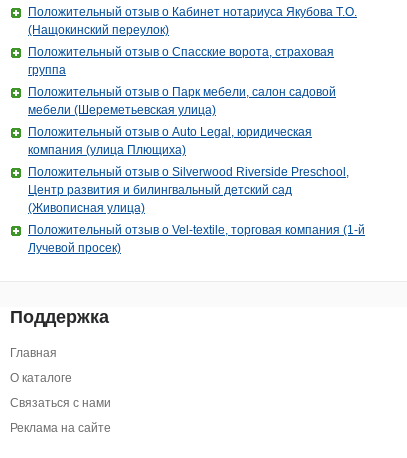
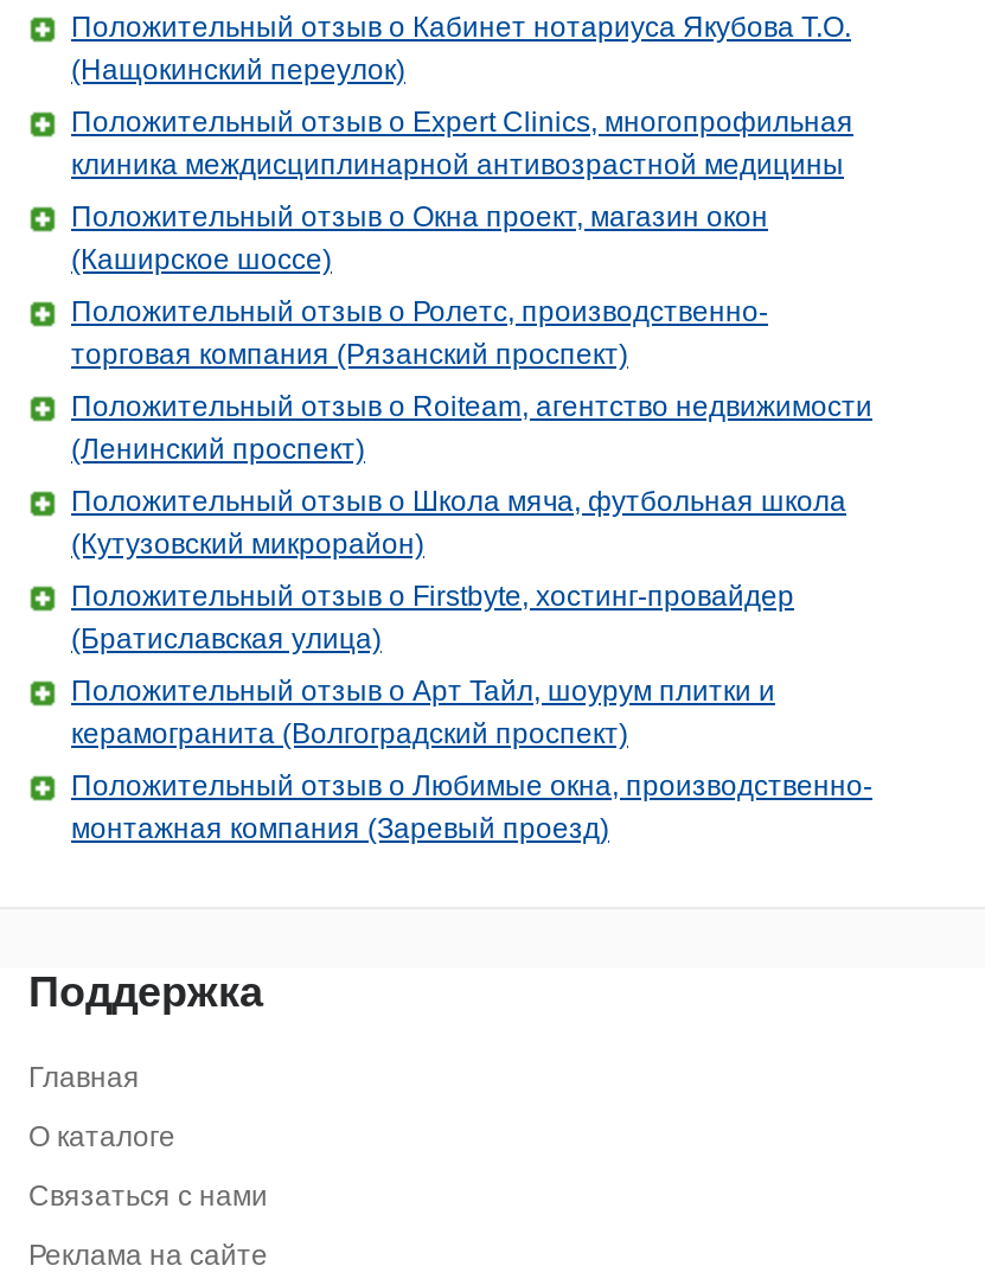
[28,45,365,255] Положительный отзыв о Спасские ворота, страховая | группа | Положительный отзыв о Парк мебели, салон садовой | мебели (Шереметьевская улица) | Положительный отзыв о Auto Legal, юридическая | компания (улица Плющиха) | Положительный отзыв о Silverwood Riverside Preschool, | Центр развития и билингвальный детский сад | (Живописная улица) | Положительный отзыв о Vel-textile, торговая компания (1-й | Лучевой просек) -> [71,106,872,845] Положительный отзыв о Expert Clinics, многопрофильная | клиника междисциплинарной антивозрастной медицины | Положительный отзыв о Окна проект, магазин окон | (Каширское шоссе) | Положительный отзыв о Ролетс, производственно- | торговая компания (Рязанский проспект) | Положительный отзыв о Roiteam, агентство недвижимости | (Ленинский проспект) | Положительный отзыв о Школа мяча, футбольная школа | (Кутузовский микрорайон) | Положительный отзыв о Firstbyte, хостинг-провайдер | (Братиславская улица) | Положительный отзыв о Арт Тайл, шоурум плитки и | керамогранита (Волгоградский проспект) | Положительный отзыв о Любимые окна, производственно- | монтажная компания (Заревый проезд)

